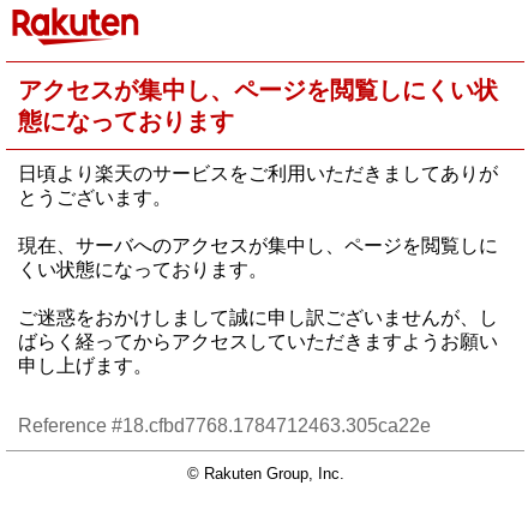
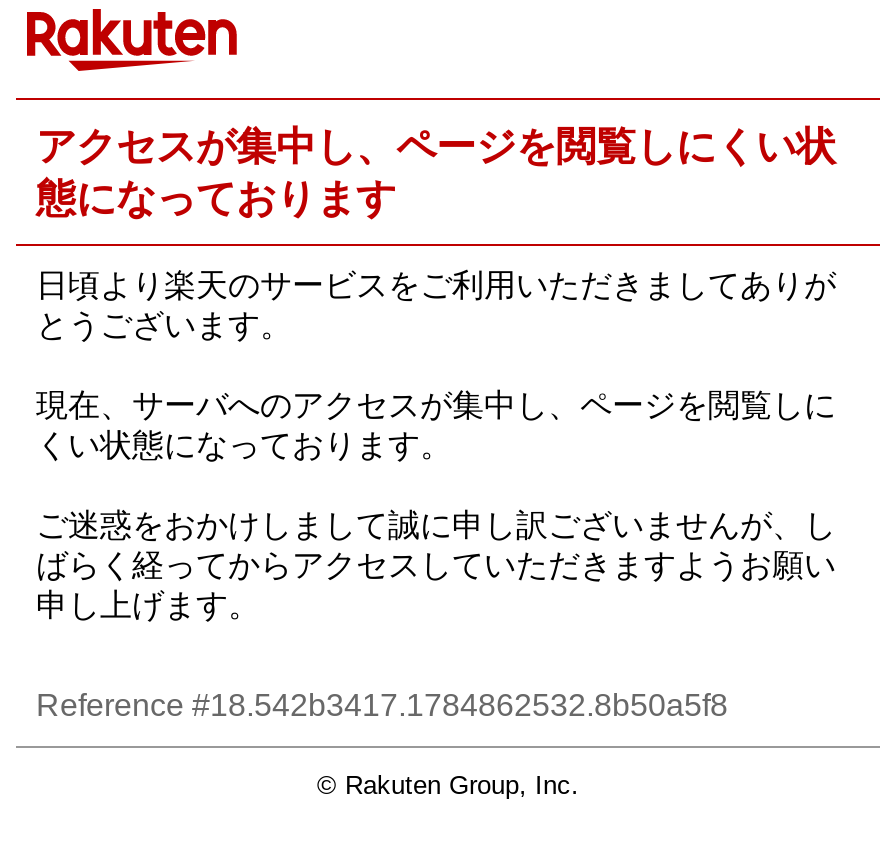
[18,416,431,436] Reference #18.cfbd7768.1784712463.305ca22e -> [36,689,728,723] Reference #18.542b3417.1784862532.8b50a5f8

